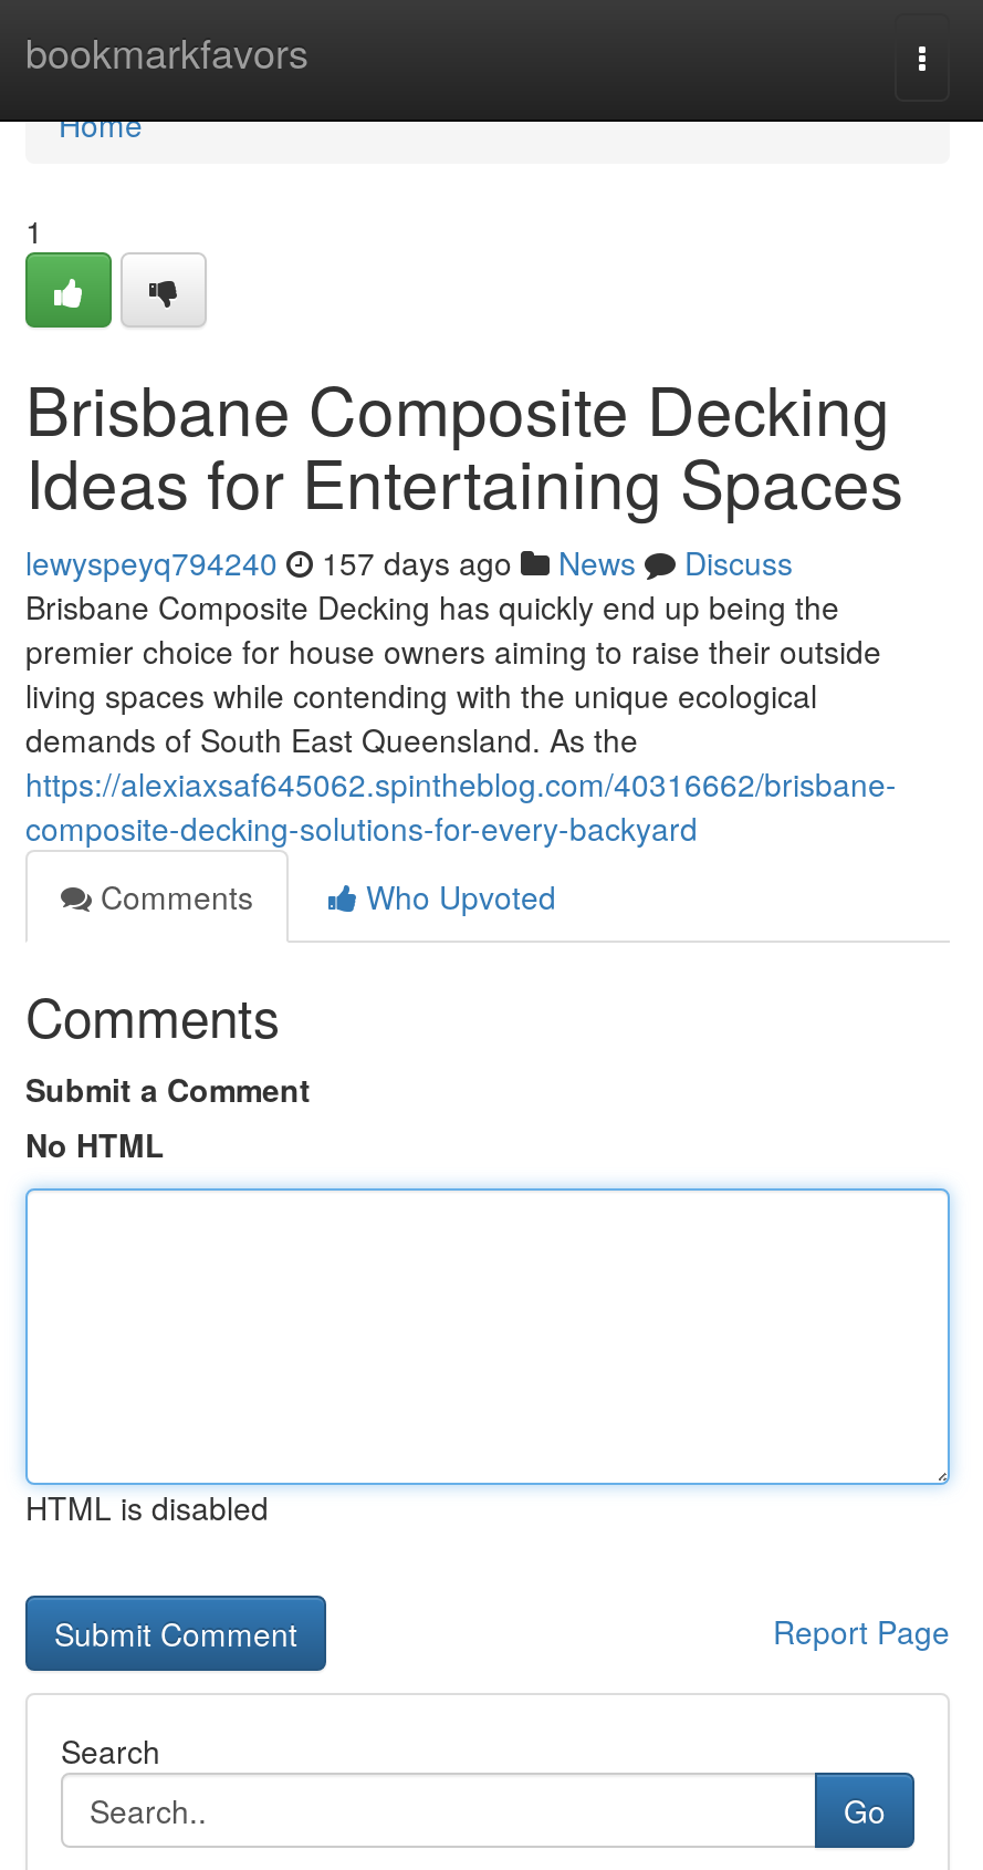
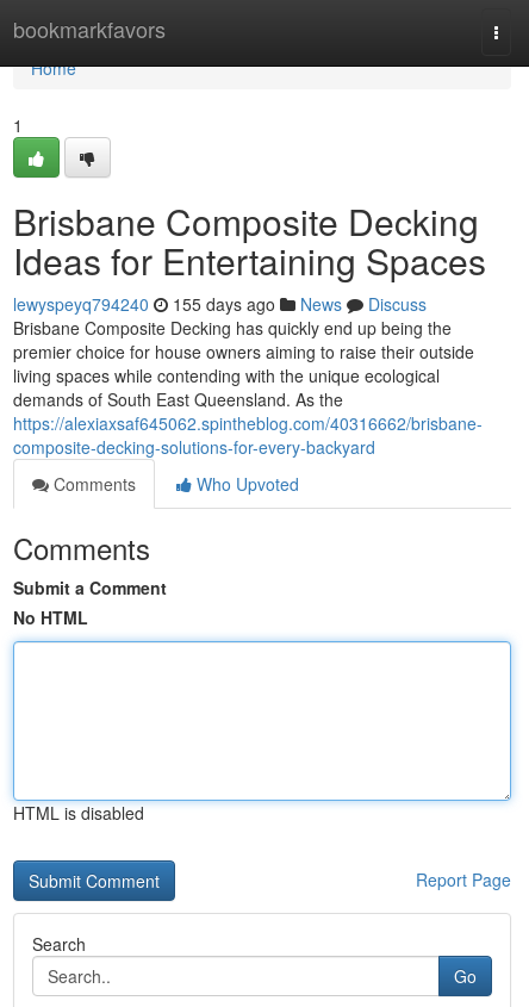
[25,540,793,584] lewyspeyq794240 157 days ago News Discuss -> [13,292,427,316] lewyspeyq794240 155 days ago News Discuss

